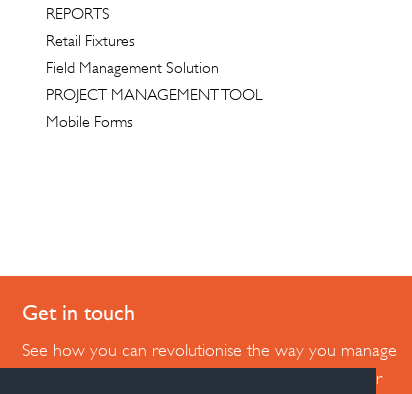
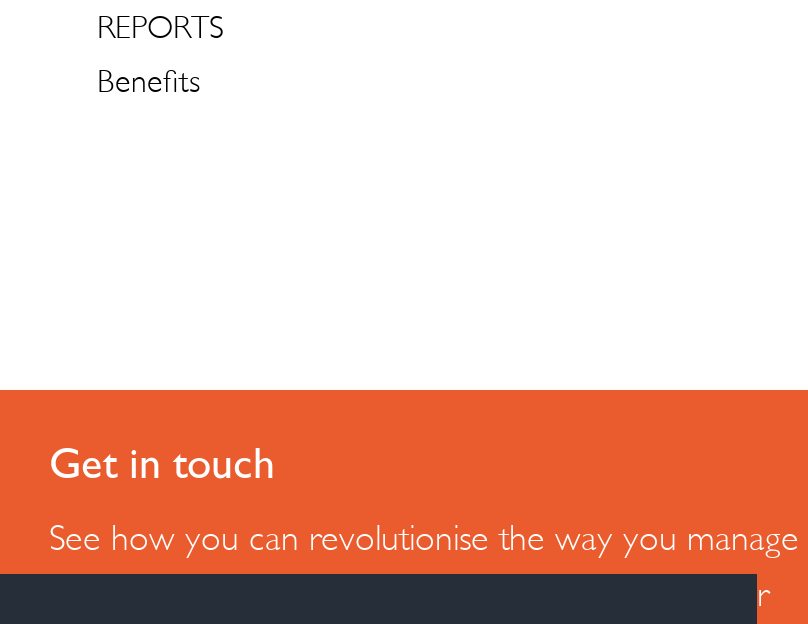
[46,32,263,131] Retail Fixtures | Field Management Solution | PROJECT MANAGEMENT TOOL | Mobile Forms -> [97,64,201,100] Benefits

